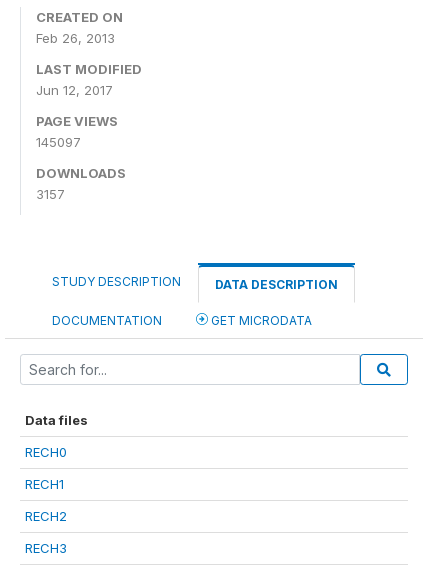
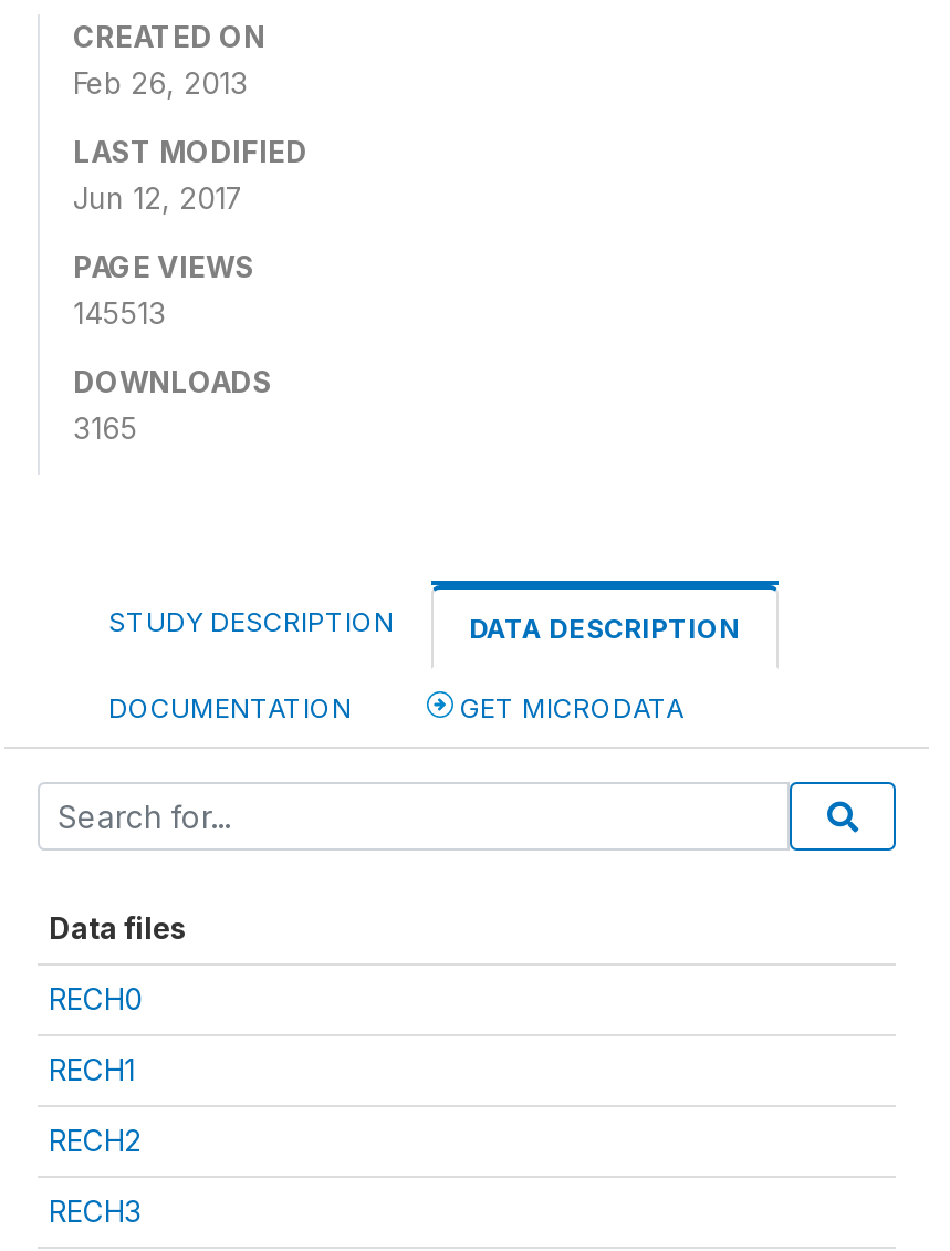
[36,133,81,149] 145097 -> [73,294,166,330] 145513
[36,185,65,201] 3157 -> [73,409,137,445] 3165

